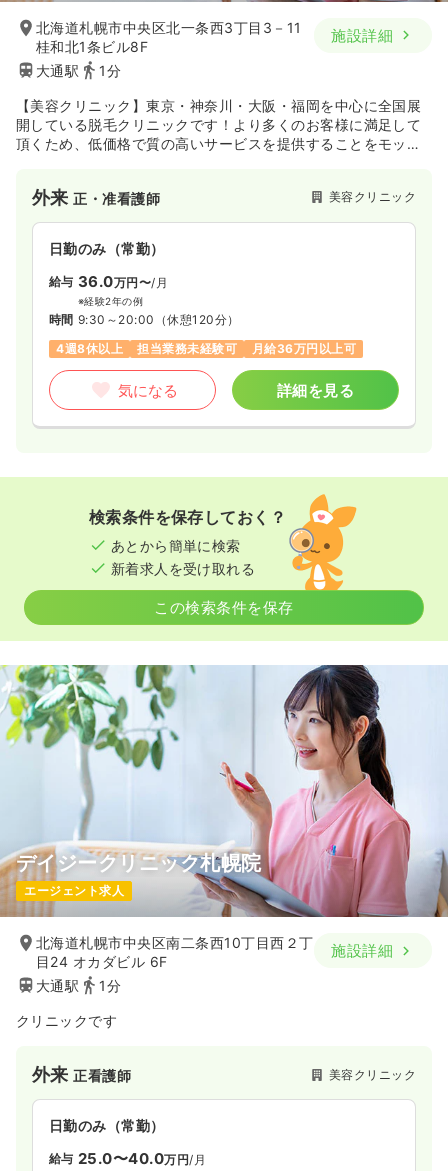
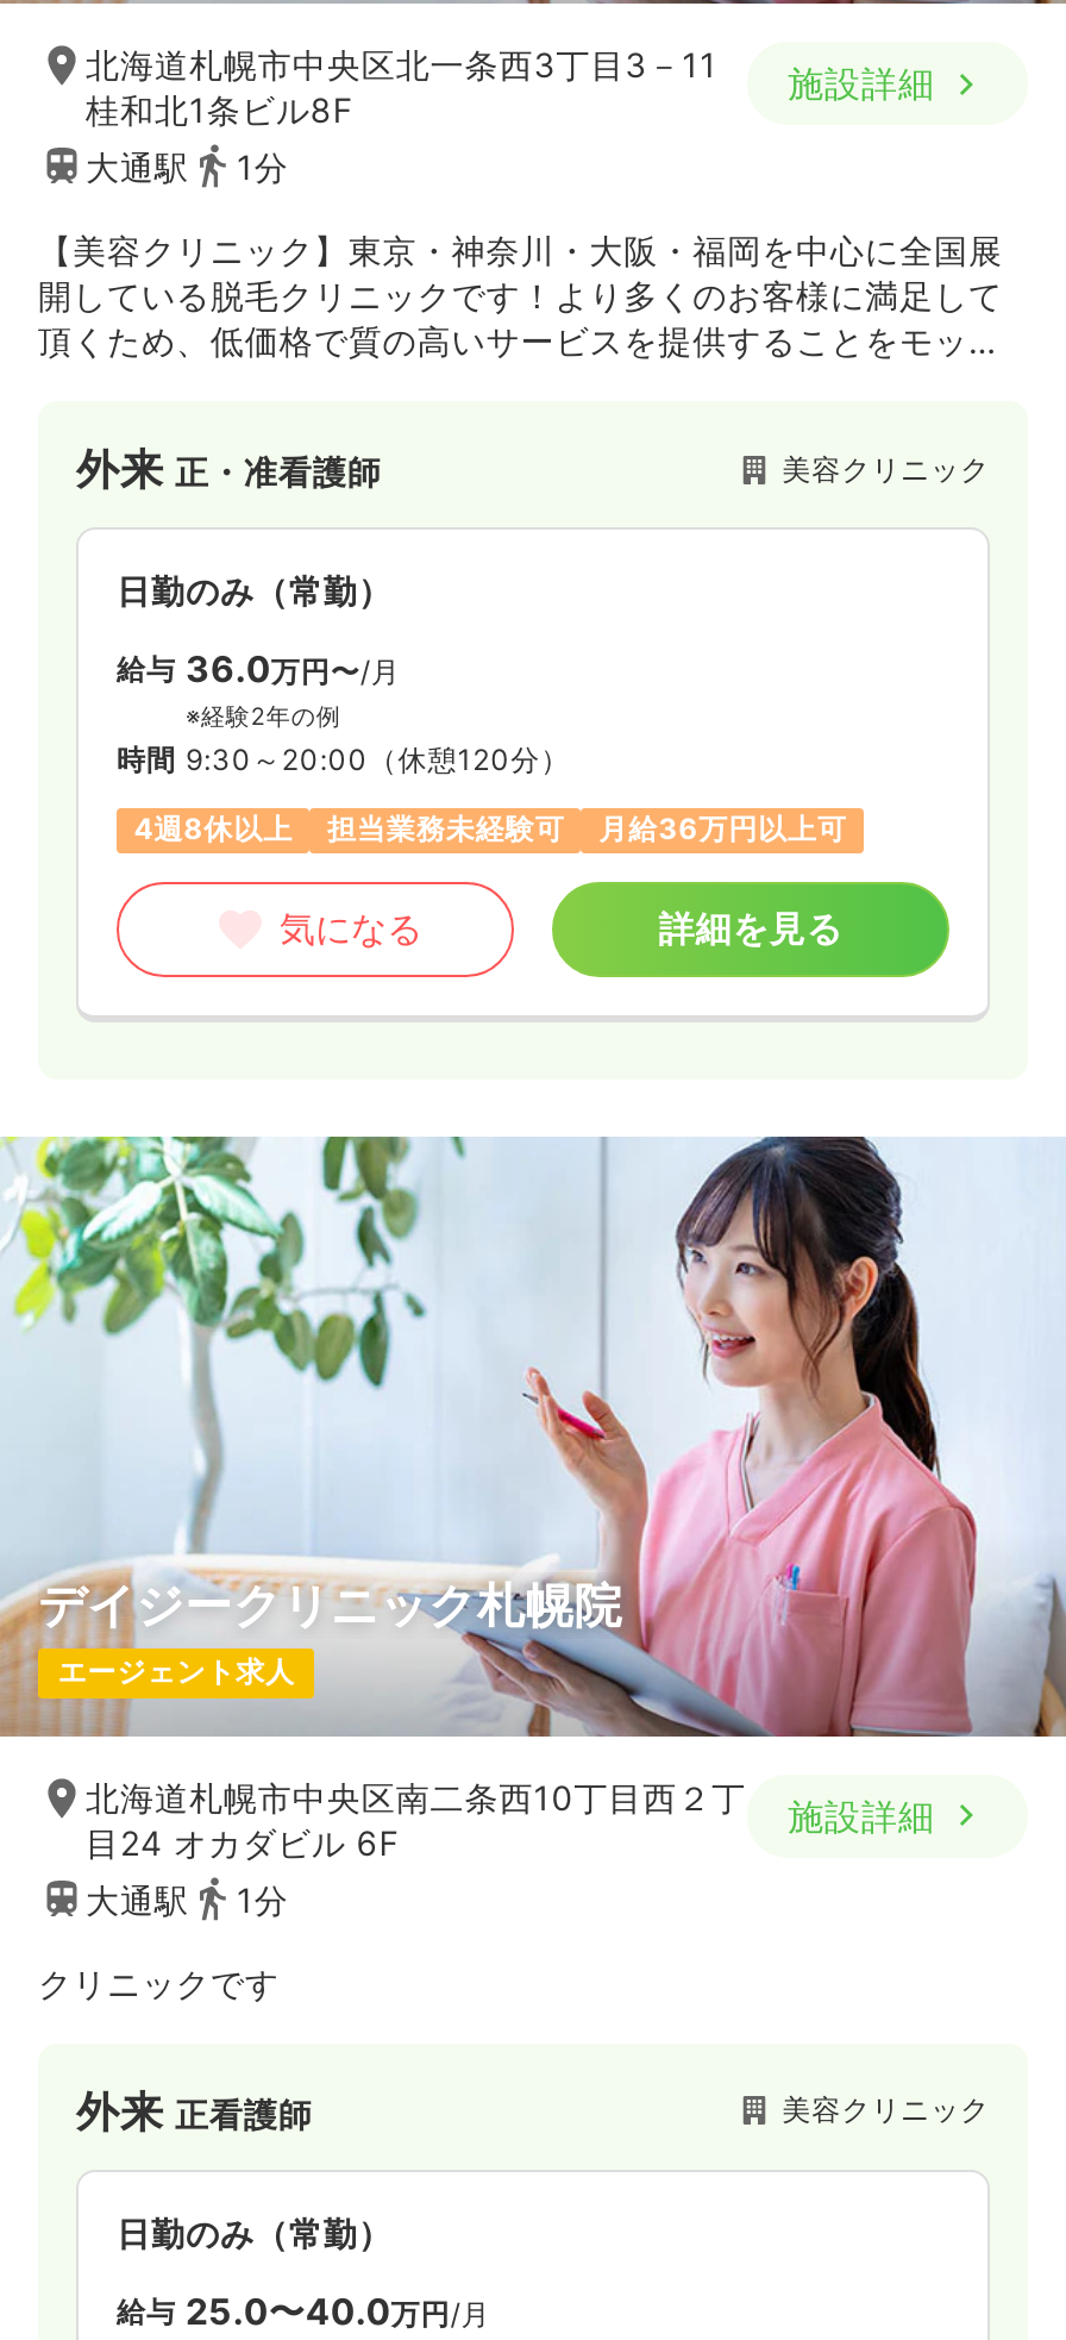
[3,477,445,641] [image] | 検索条件を保存しておく？ | あとから簡単に検索 | 新着求人を受け取れる | この検索条件を保存 -> none

